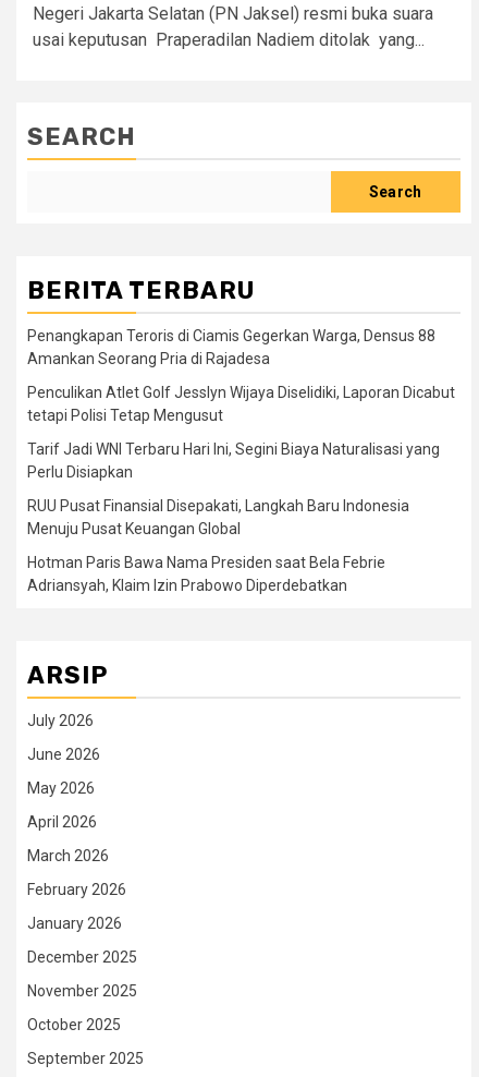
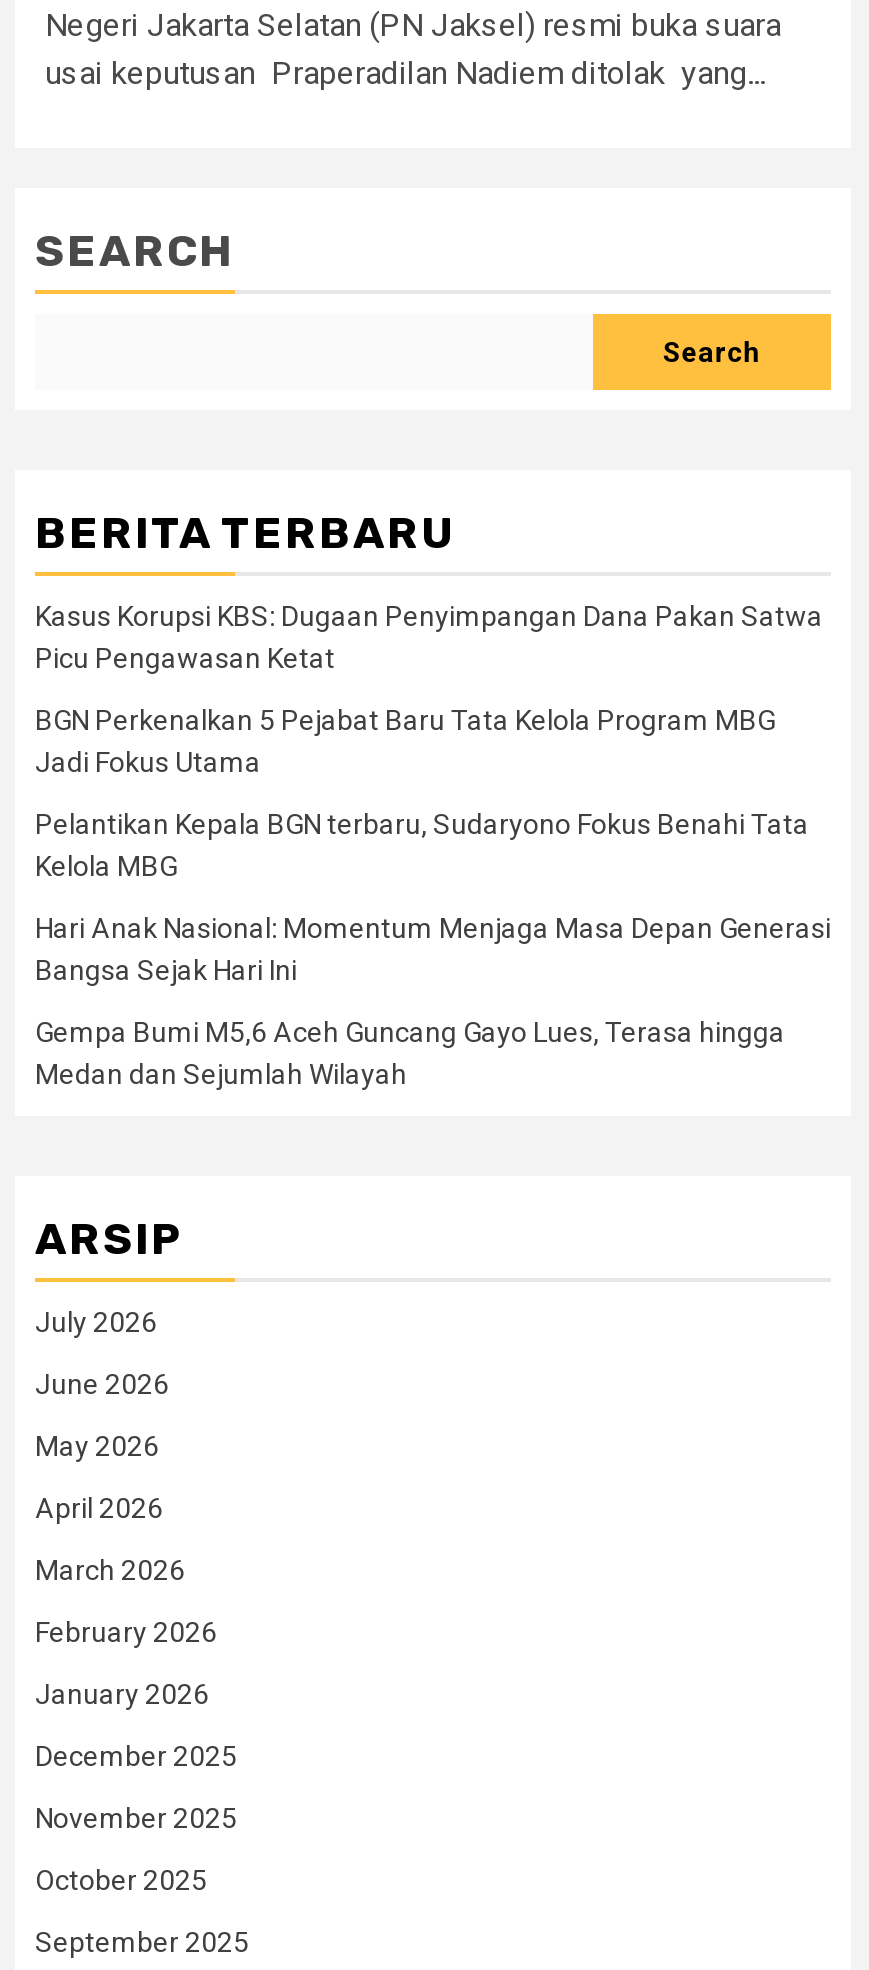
[27,327,435,367] Penangkapan Teroris di Ciamis Gegerkan Warga, Densus 88 | Amankan Seorang Pria di Rajadesa -> [35,600,823,674] Kasus Korupsi KBS: Dugaan Penyimpangan Dana Pakan Satwa | Picu Pengawasan Ketat
[27,383,455,424] Penculikan Atlet Golf Jesslyn Wijaya Diselidiki, Laporan Dicabut | tetapi Polisi Tetap Mengusut -> [35,704,775,778] BGN Perkenalkan 5 Pejabat Baru Tata Kelola Program MBG | Jadi Fokus Utama
[27,440,440,481] Tarif Jadi WNI Terbaru Hari Ini, Segini Biaya Naturalisasi yang | Perlu Disiapkan -> [35,808,809,882] Pelantikan Kepala BGN terbaru, Sudaryono Fokus Benahi Tata | Kelola MBG
[27,497,409,537] RUU Pusat Finansial Disepakati, Langkah Baru Indonesia | Menuju Pusat Keuangan Global -> [35,912,831,986] Hari Anak Nasional: Momentum Menjaga Masa Depan Generasi | Bangsa Sejak Hari Ini
[27,554,385,594] Hotman Paris Bawa Nama Presiden saat Bela Febrie | Adriansyah, Klaim Izin Prabowo Diperdebatkan -> [35,1016,785,1090] Gempa Bumi M5,6 Aceh Guncang Gayo Lues, Terasa hingga | Medan dan Sejumlah Wilayah

